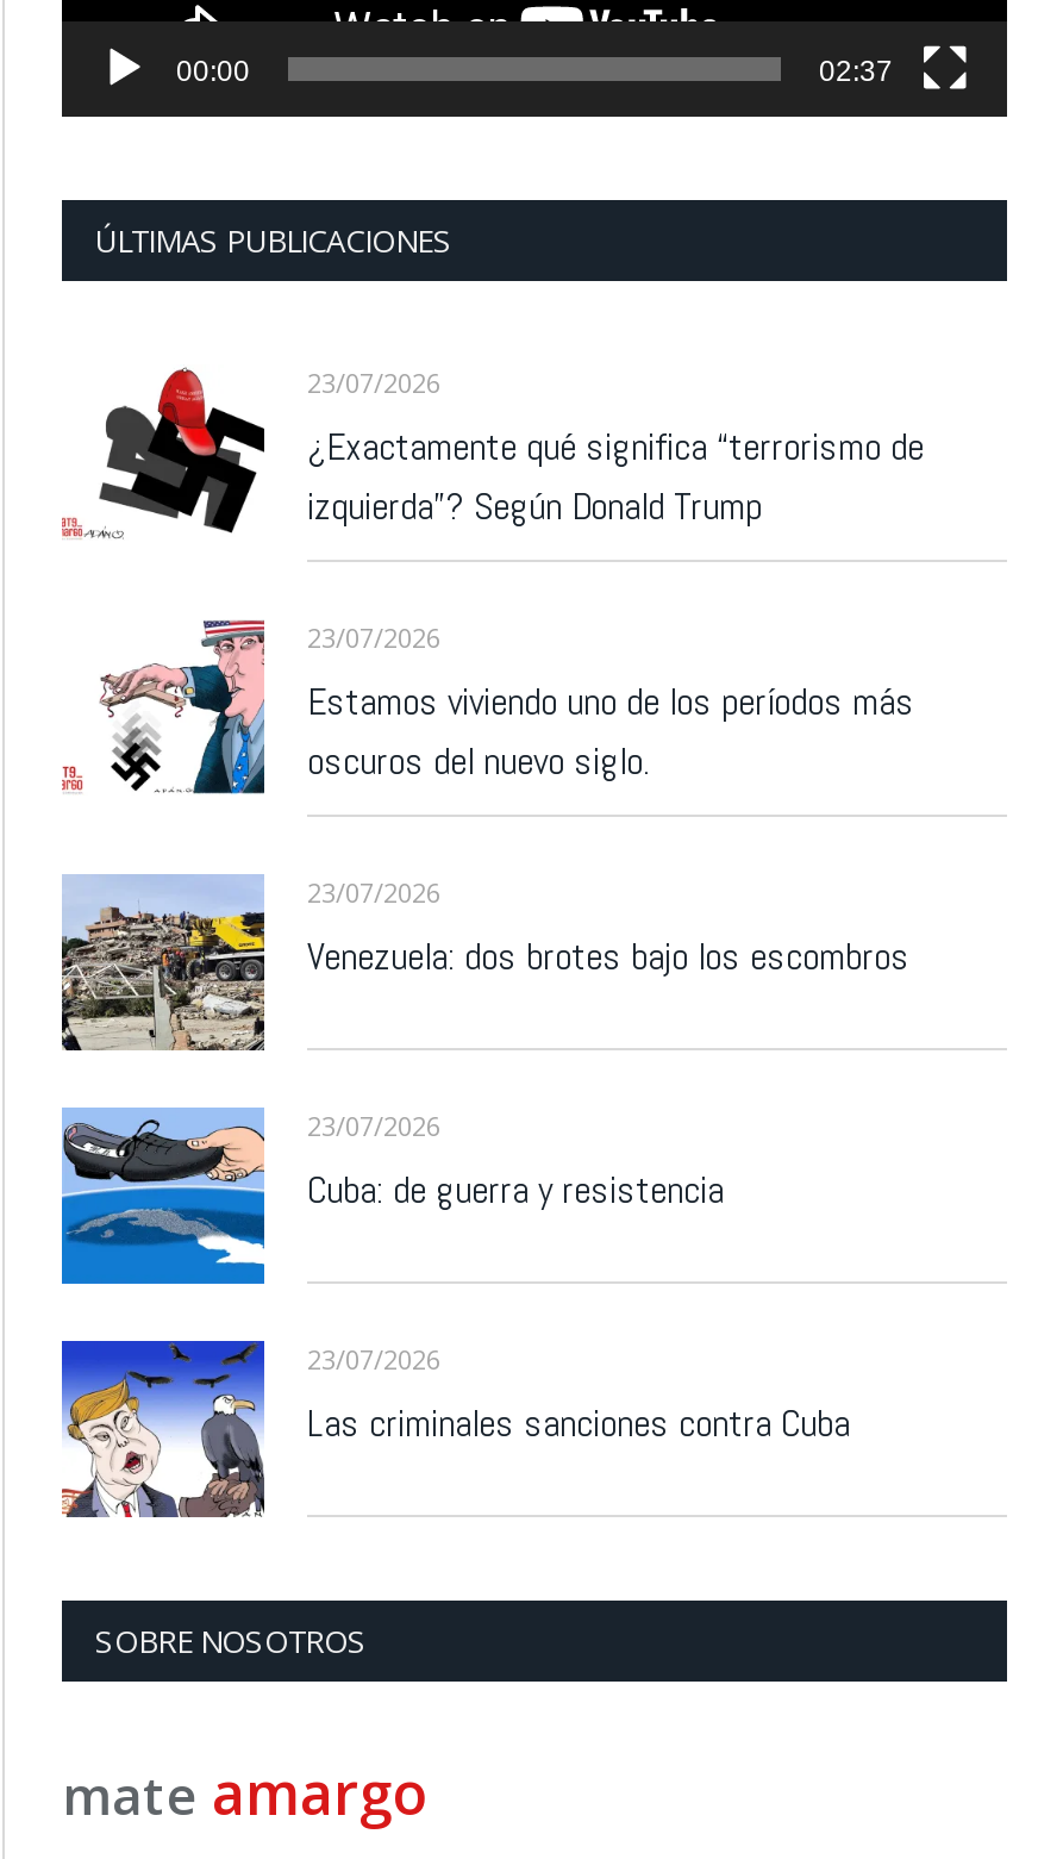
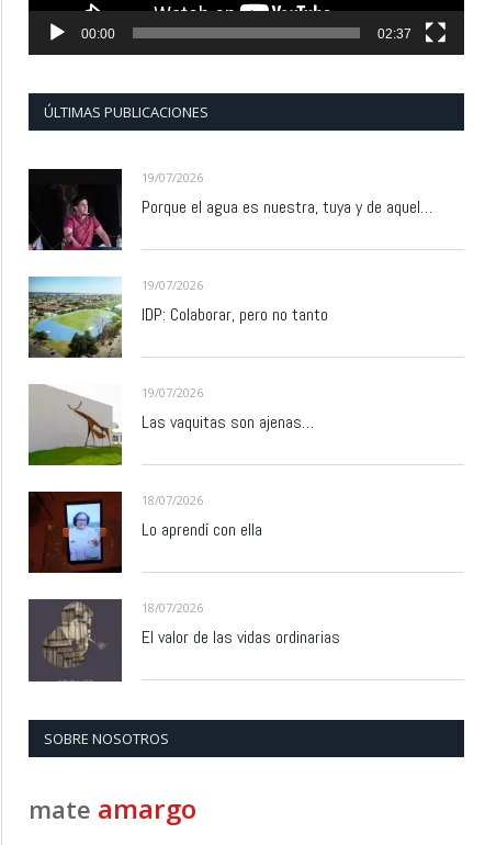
[62,364,924,541] [image] | 23/07/2026 | ¿Exactamente qué significa “terrorismo de | izquierda”? Según Donald Trump -> [27,168,432,251] [image] | 19/07/2026 | Porque el agua es nuestra, tuya y de aquel…
[62,617,914,796] [image] | 23/07/2026 | Estamos viviendo uno de los períodos más | oscuros del nuevo siglo. -> [27,275,328,359] [image] | 19/07/2026 | IDP: Colaborar, pero no tanto
[62,872,909,1053] [image] | 23/07/2026 | Venezuela: dos brotes bajo los escombros -> [29,384,314,466] [image] | 19/07/2026 | Las vaquitas son ajenas…
[60,1105,724,1286] [image] | 23/07/2026 | Cuba: de guerra y resistencia -> [27,491,262,574] [image] | 18/07/2026 | Lo aprendí con ella
[60,1339,850,1520] [image] | 23/07/2026 | Las criminales sanciones contra Cuba -> [27,598,340,683] [image] | 18/07/2026 | El valor de las vidas ordinarias

